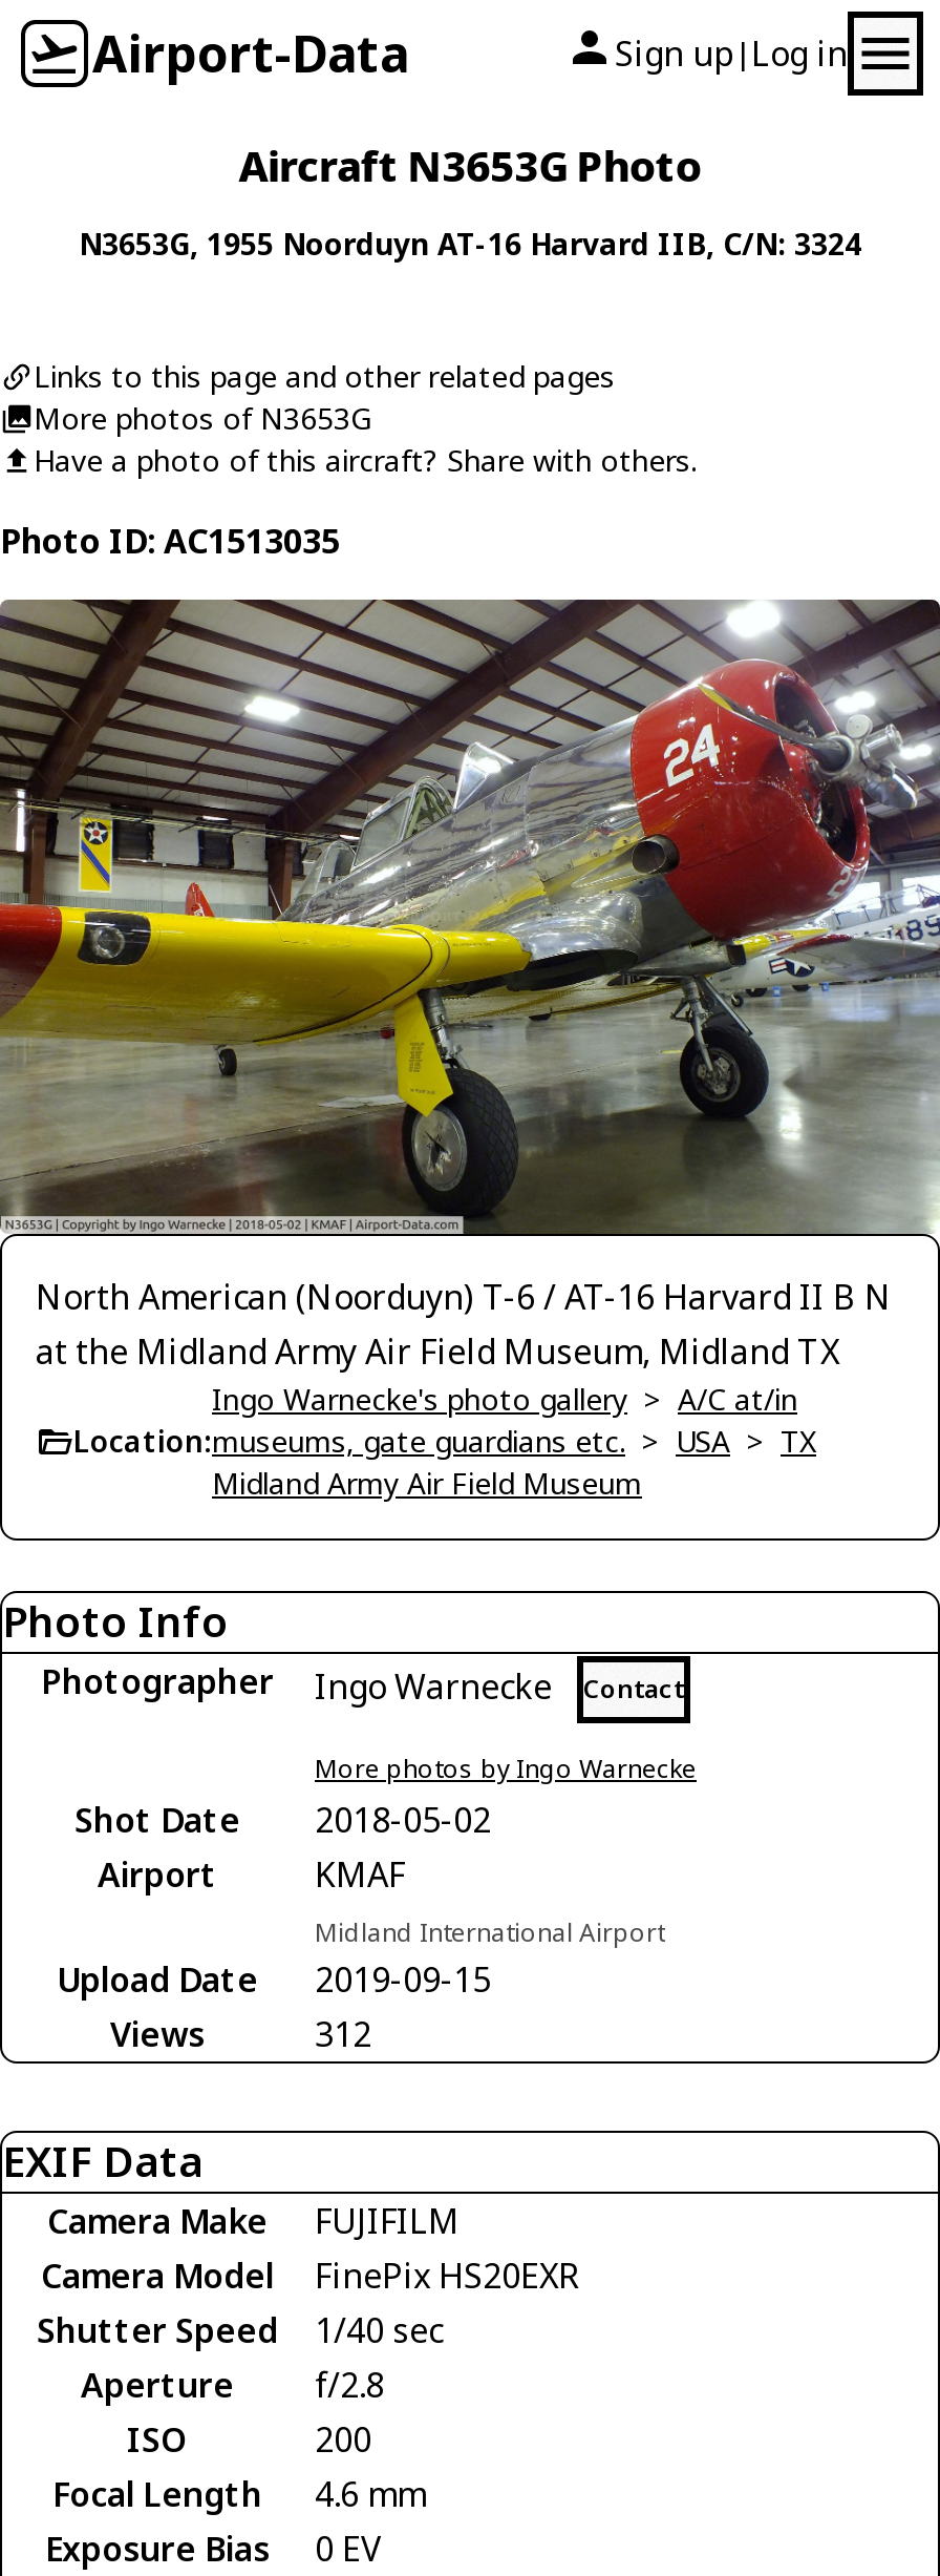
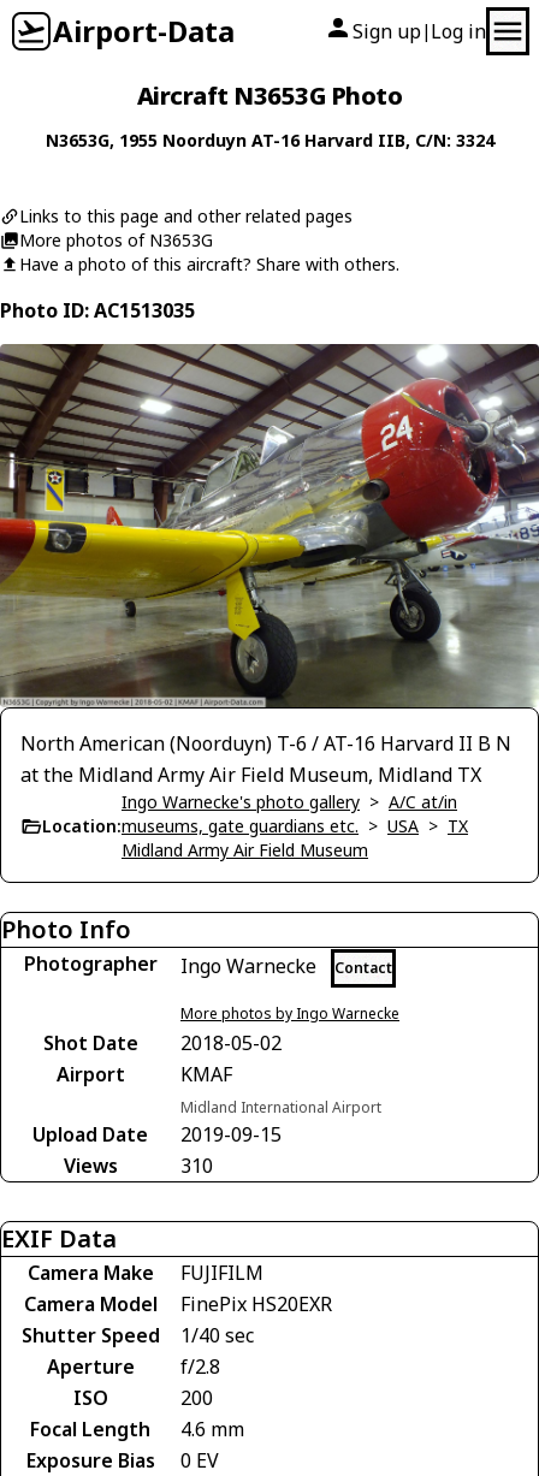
[315,2010,371,2057] 312 -> [180,1152,213,1179] 310

